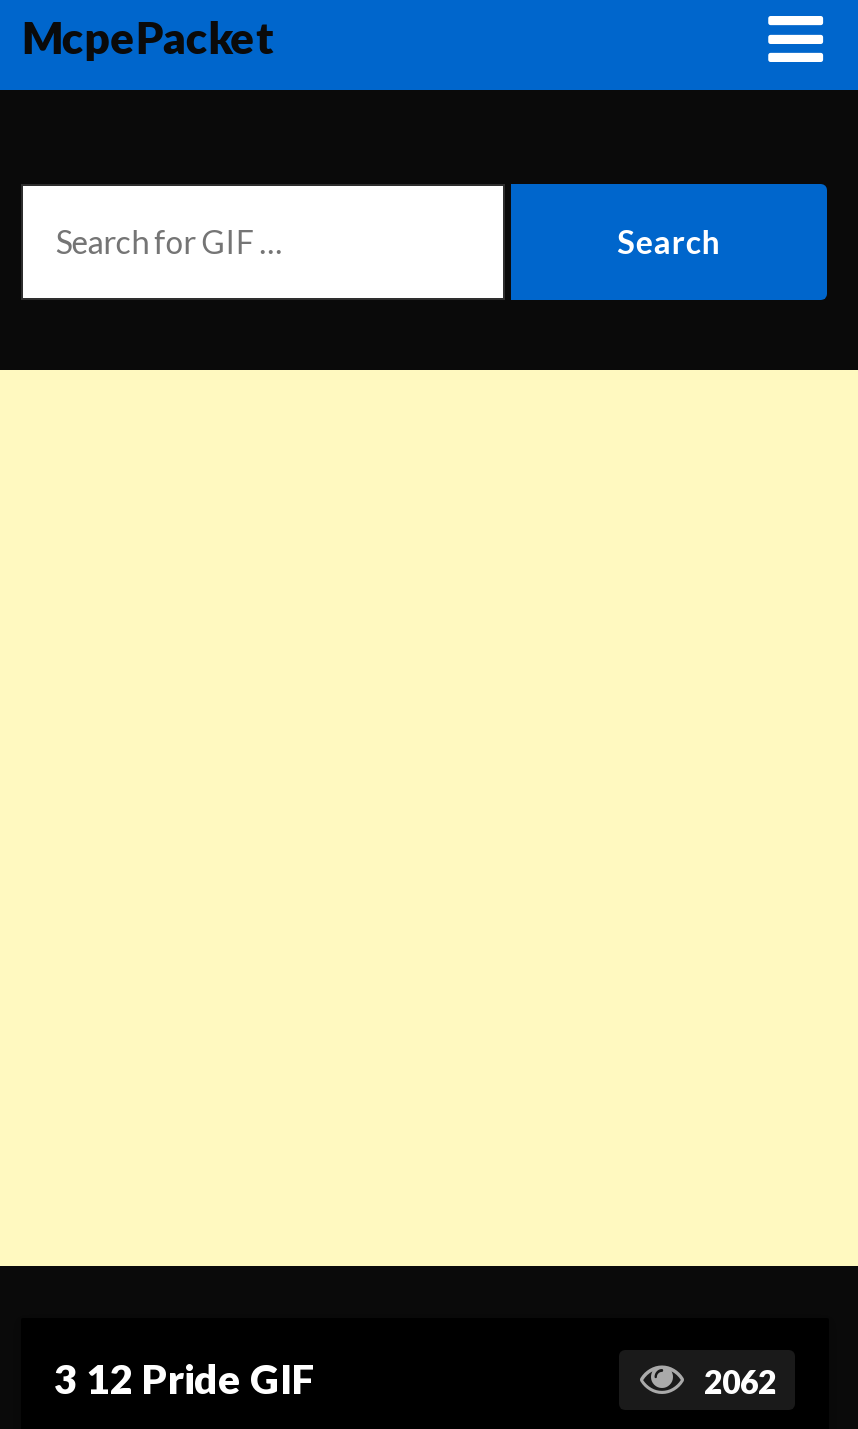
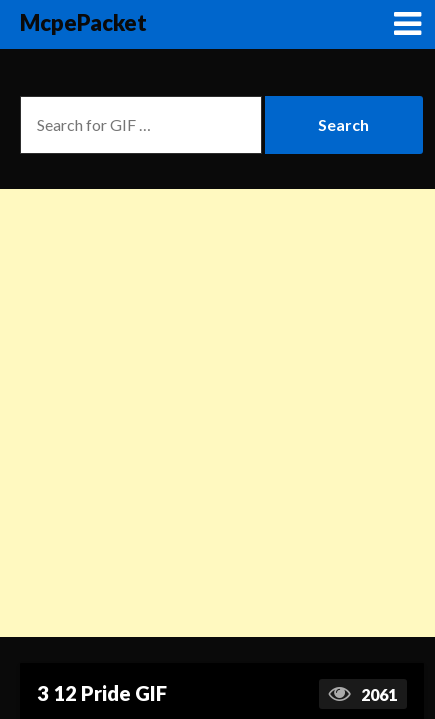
[704,1362,776,1400] 2062 -> [361,685,397,704] 2061

